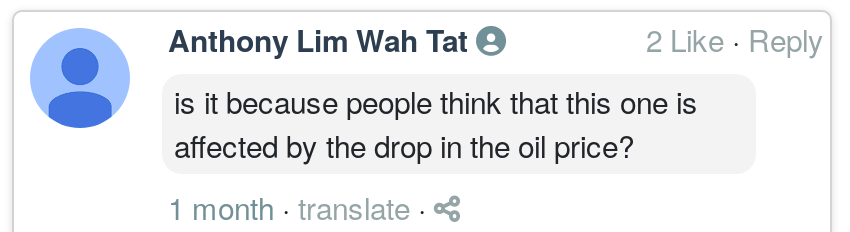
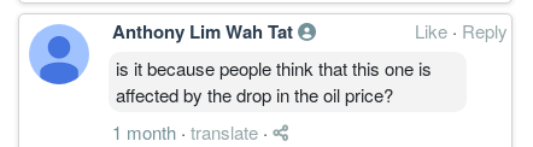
[646,18,824,60] 2 Like · Reply -> [415,18,508,44] Like · Reply

